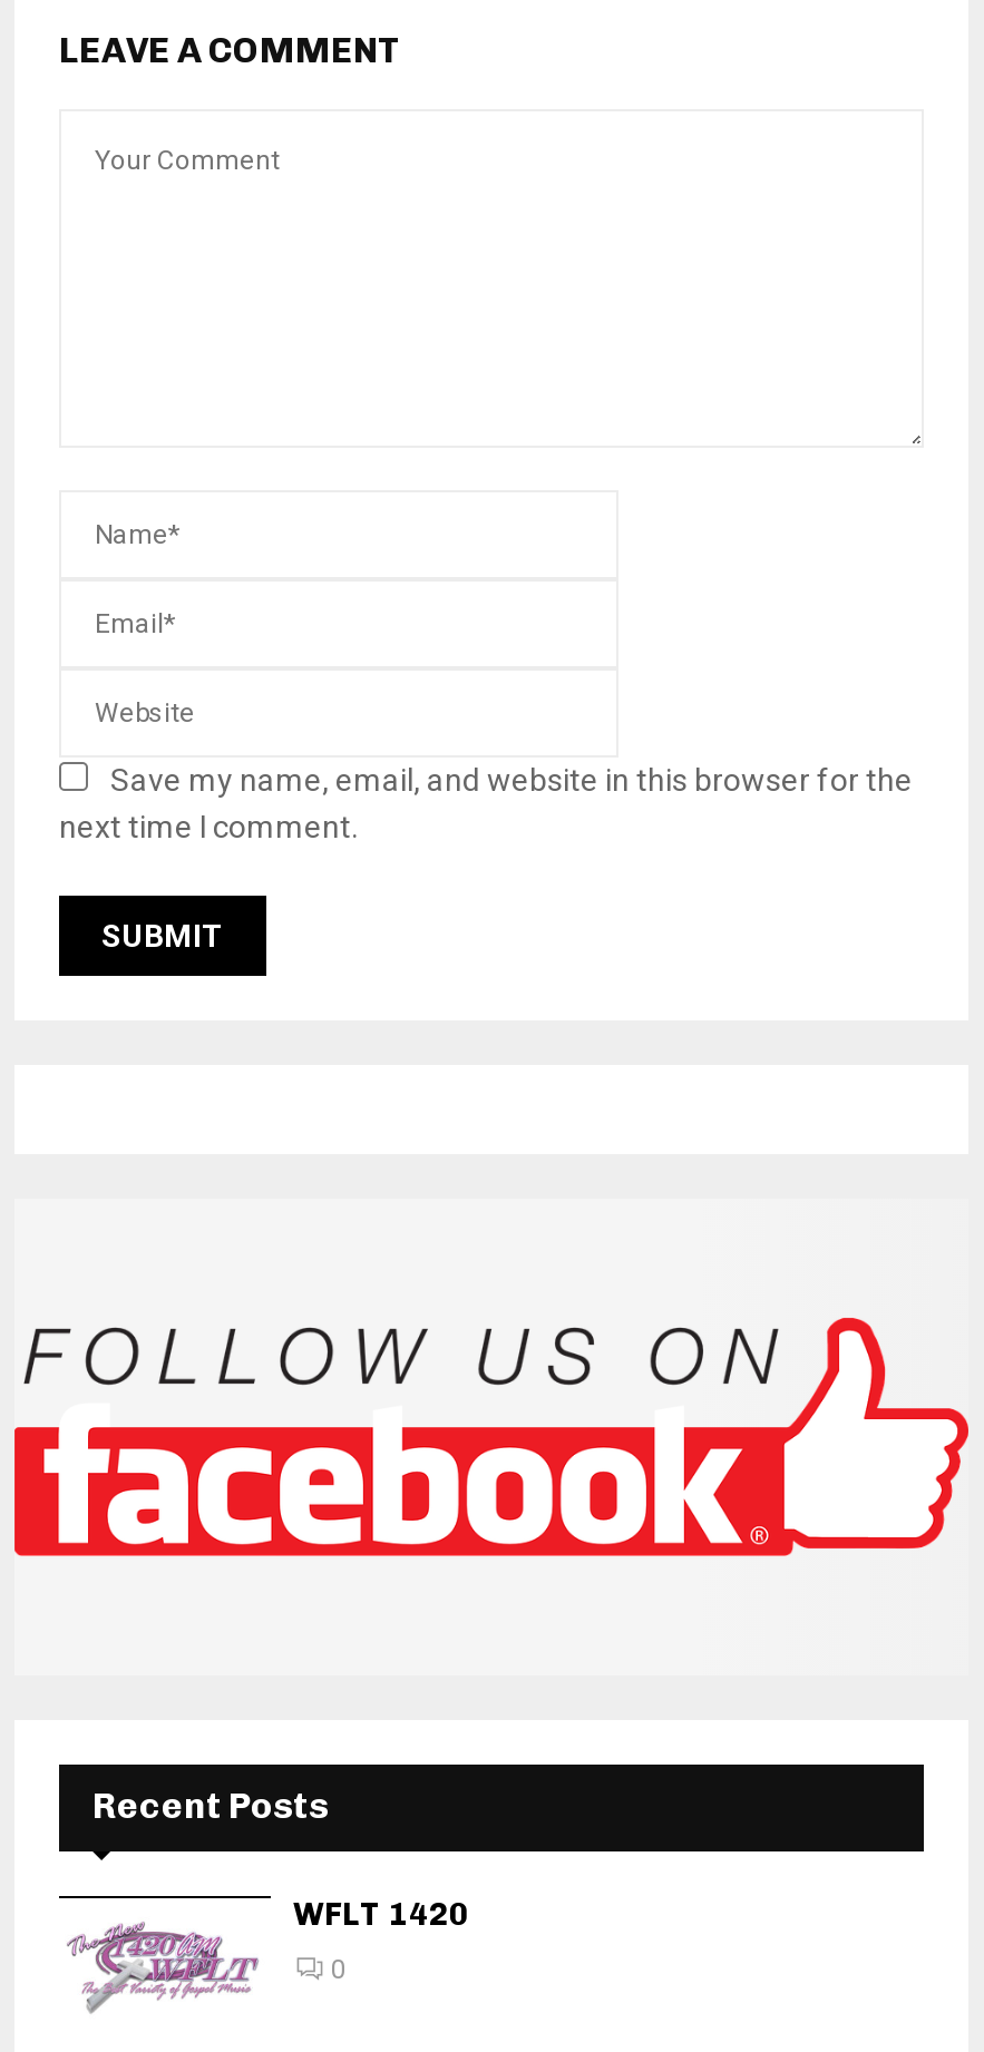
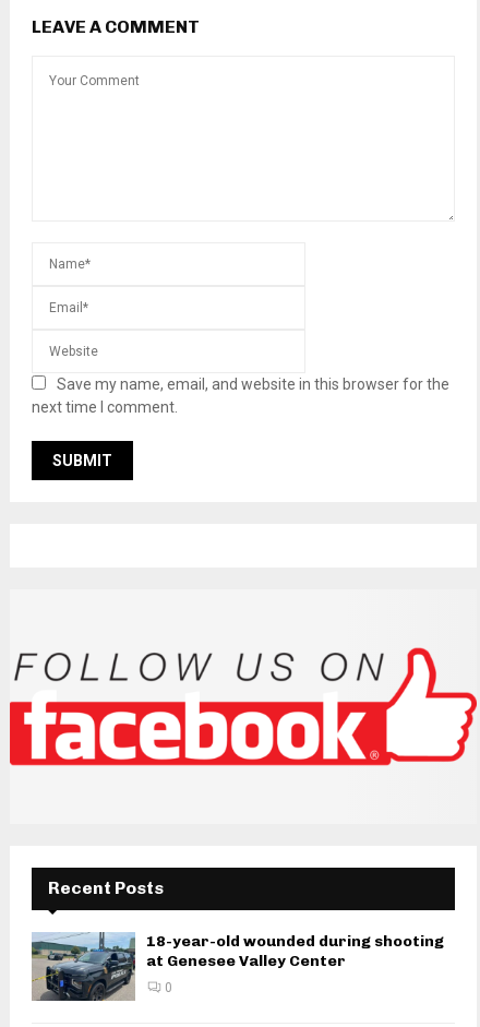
[61,1894,469,2014] [image] | WFLT 1420 -> [31,931,444,1007] [image] | 18-year-old wounded during shooting | at Genesee Valley Center

